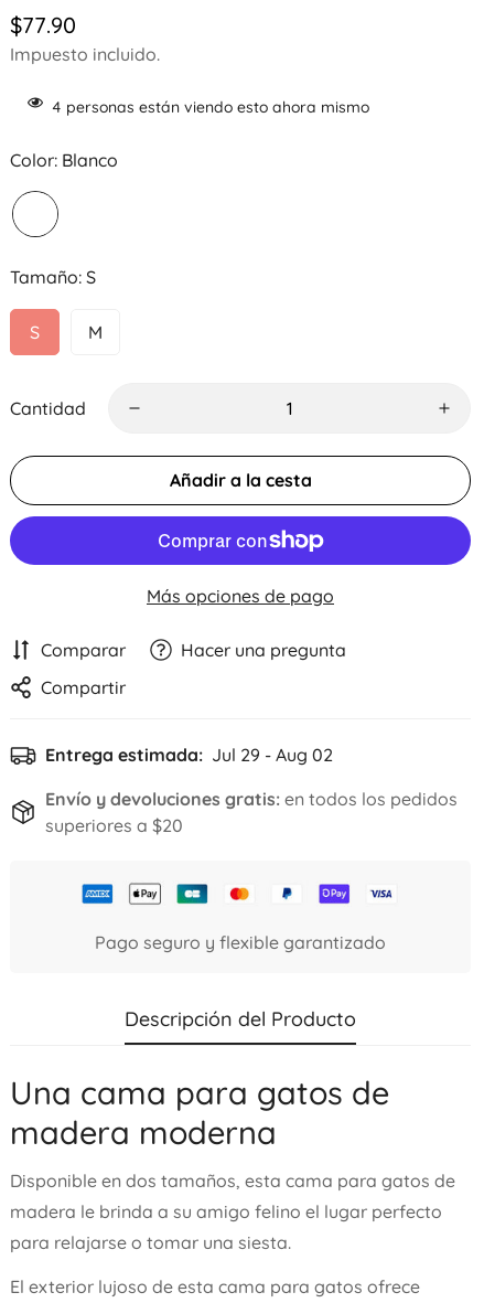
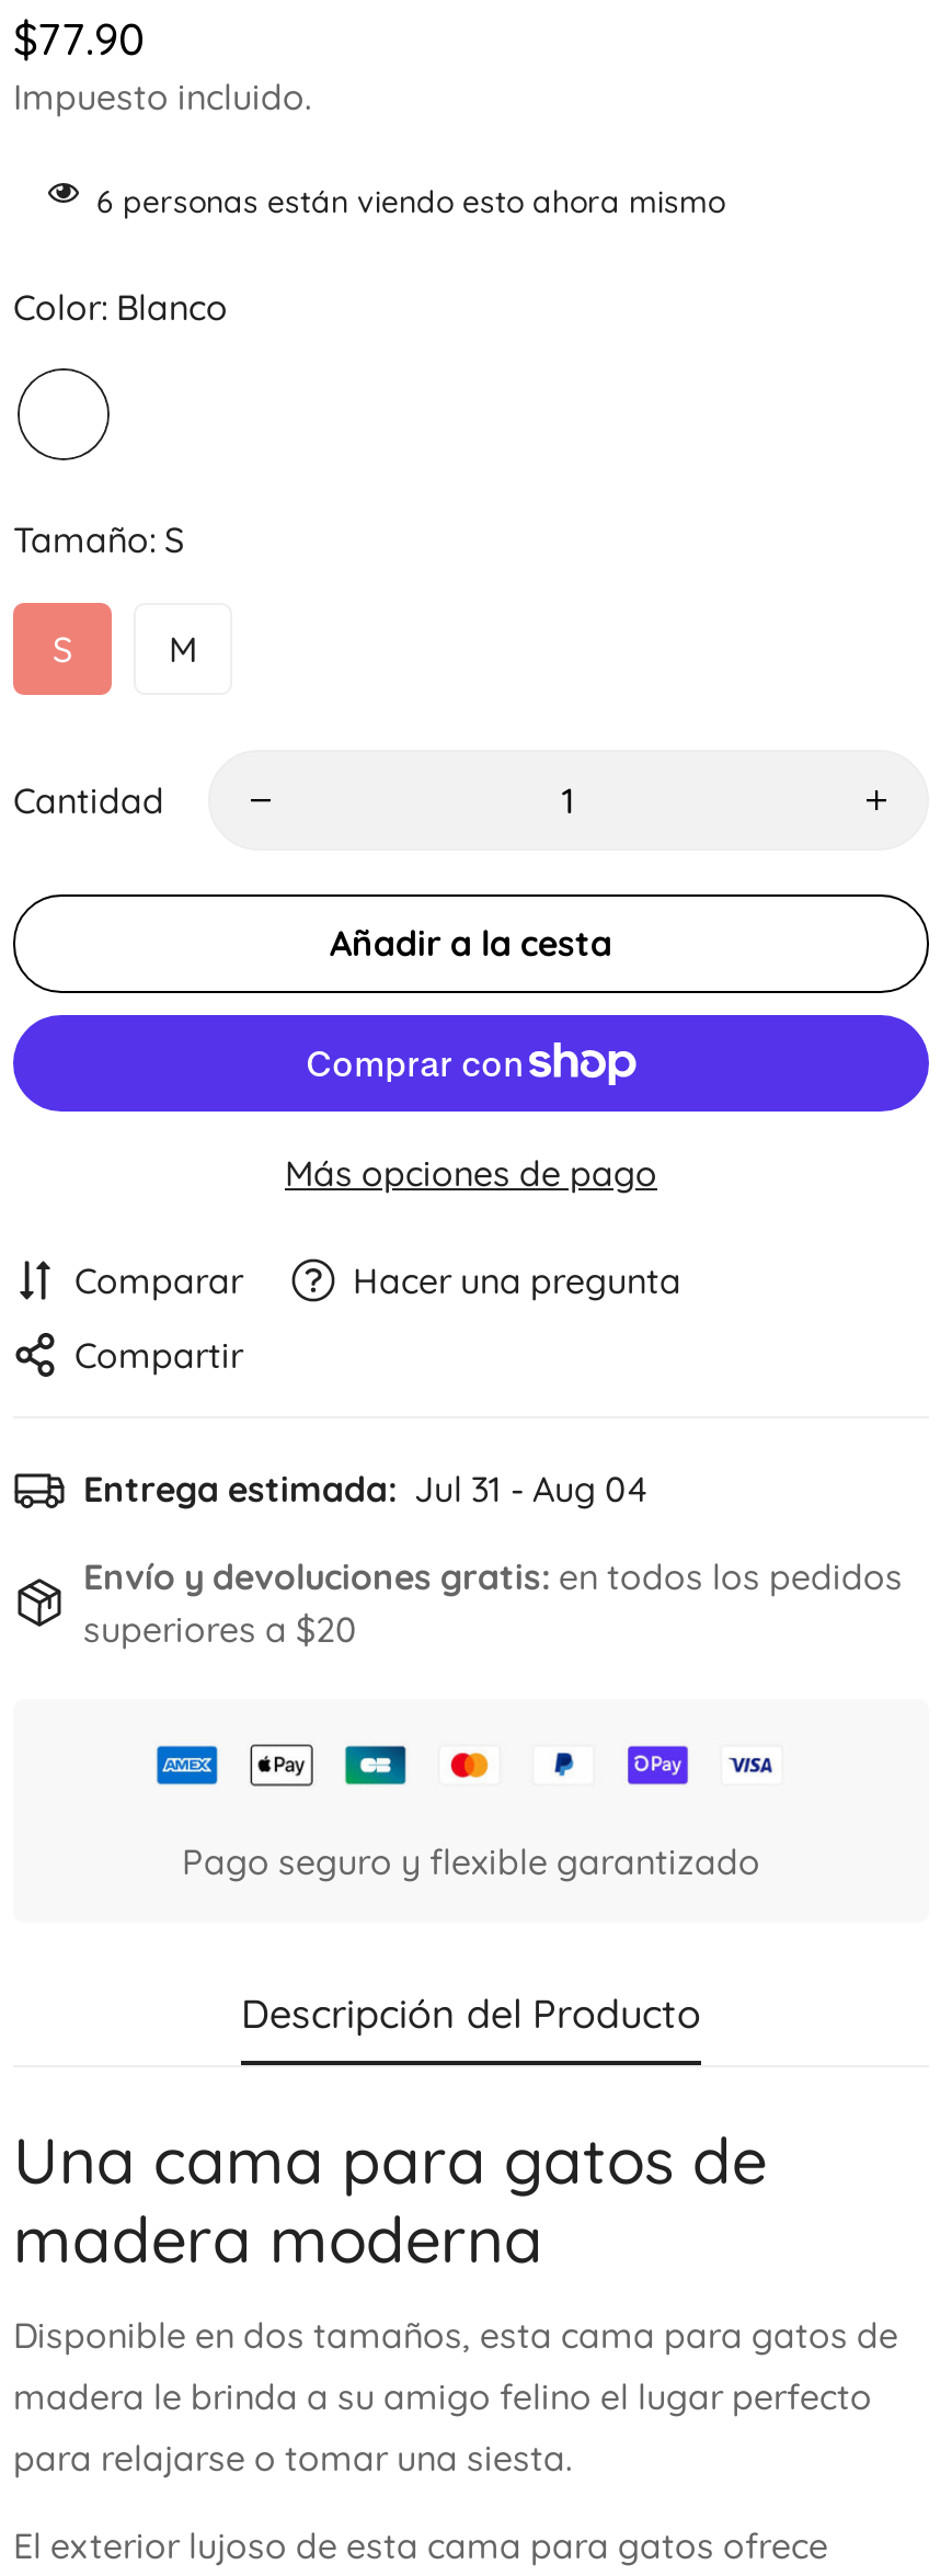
[52,97,369,117] 4 personas están viendo esto ahora mismo -> [96,182,725,221] 6 personas están viendo esto ahora mismo
[45,744,333,766] Entrega estimada: Jul 29 - Aug 02 -> [83,1467,649,1511] Entrega estimada: Jul 31 - Aug 04

